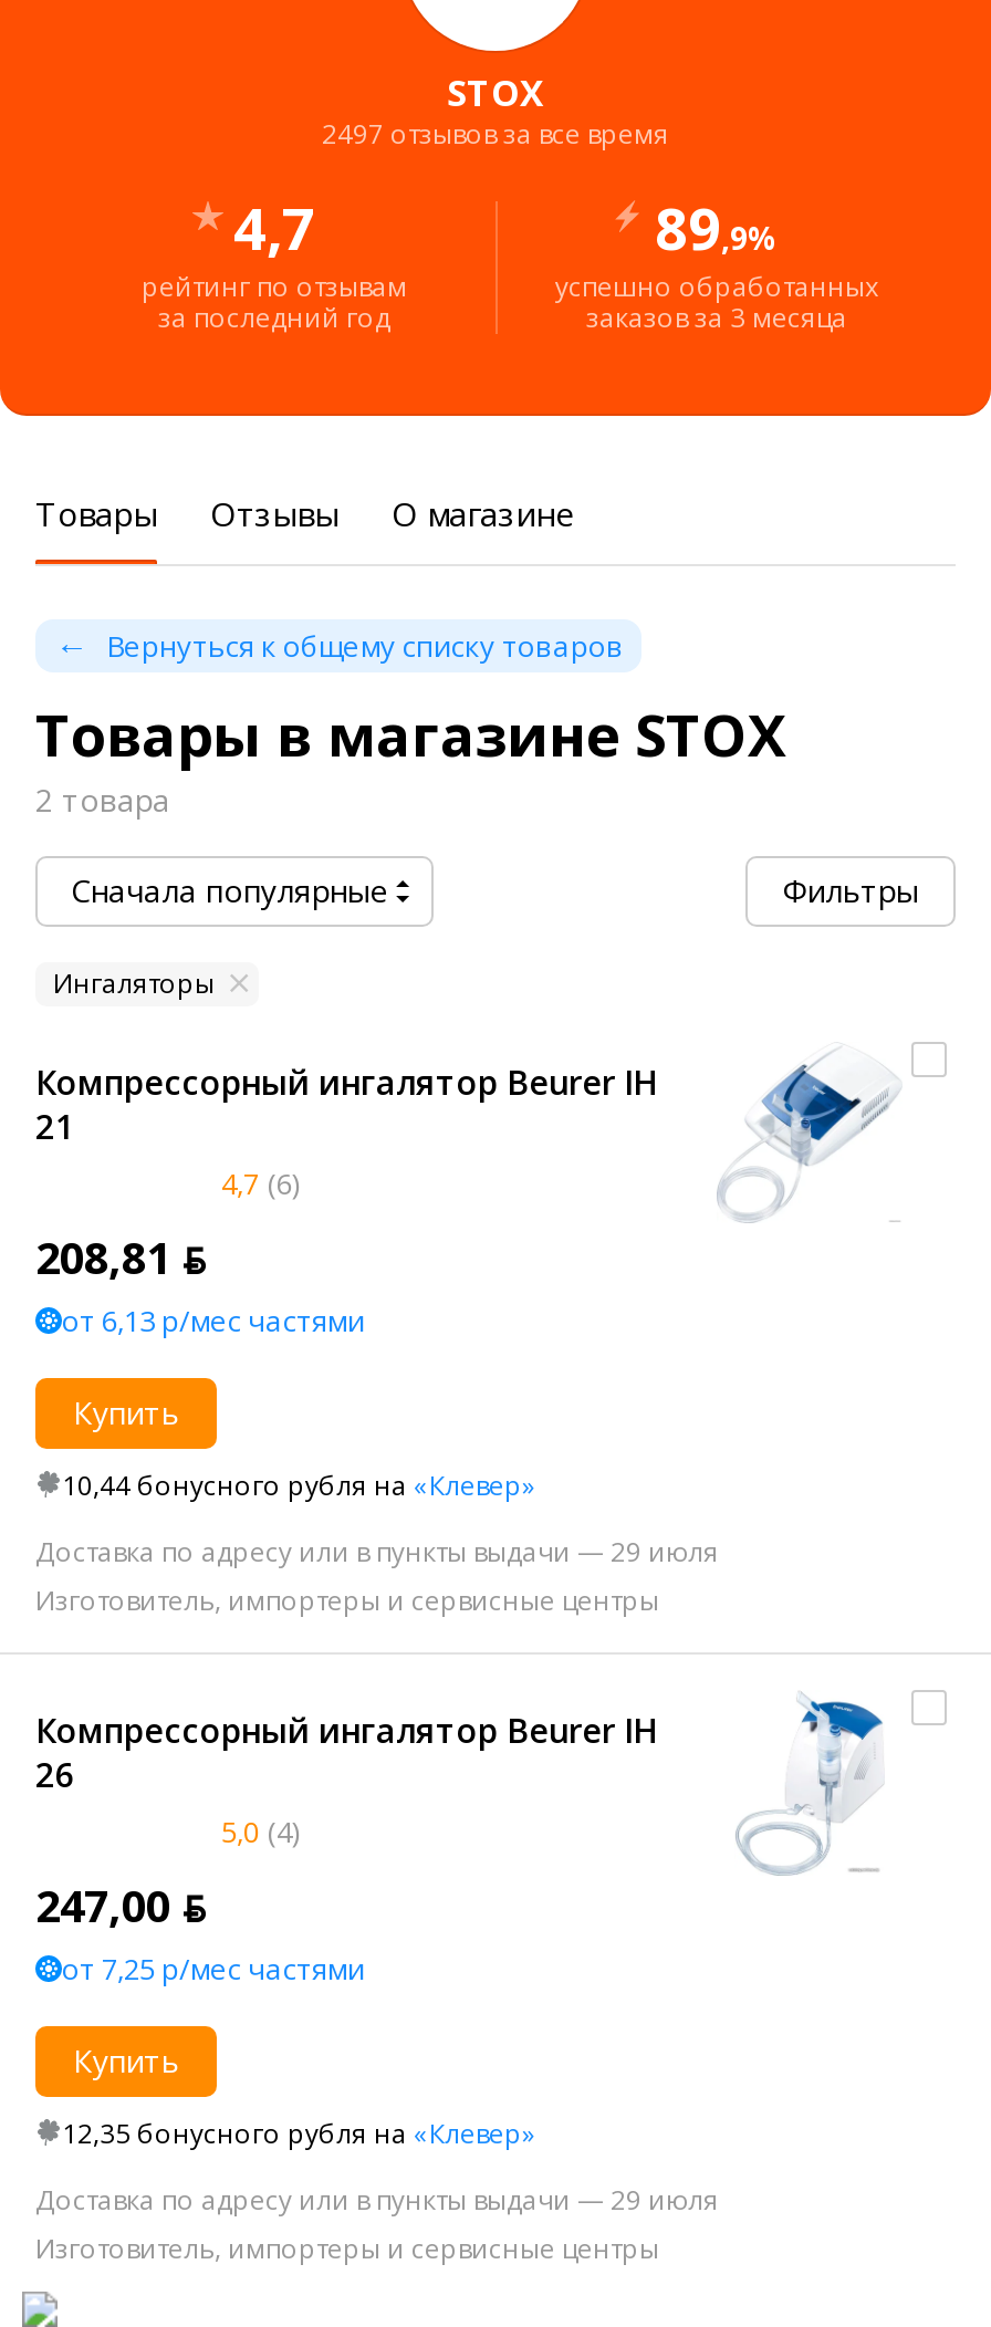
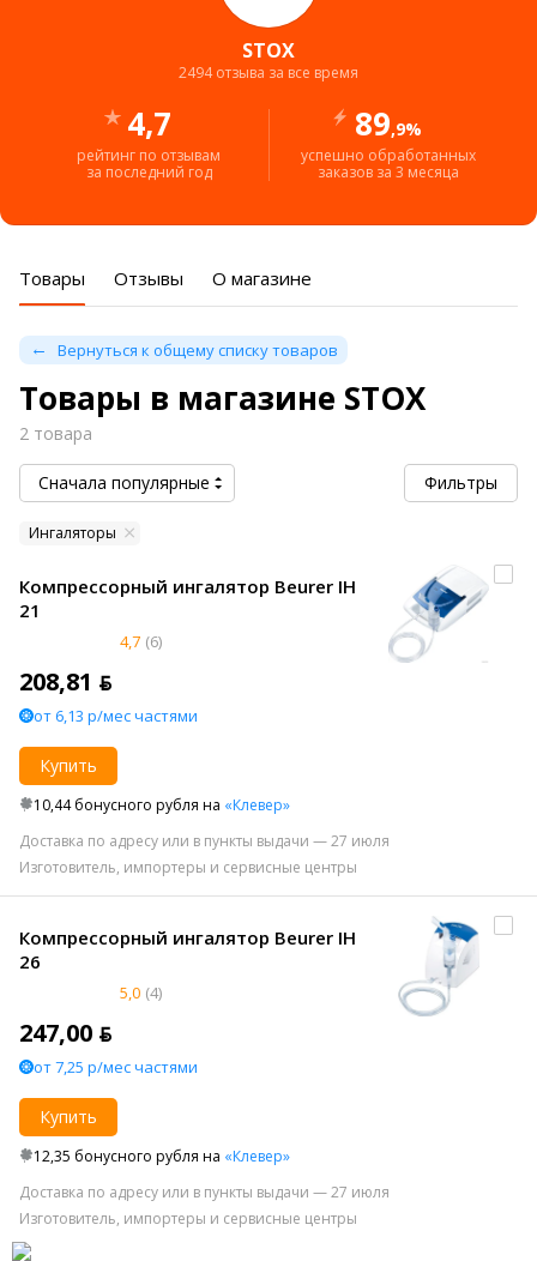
[322,115,669,153] 2497 отзывов за все время -> [179,62,358,83] 2494 отзыва за все время
[35,1533,719,1571] Доставка по адресу или в пункты выдачи — 29 июля -> [19,831,390,851] Доставка по адресу или в пункты выдачи — 27 июля
[35,2181,719,2219] Доставка по адресу или в пункты выдачи — 29 июля -> [19,1182,390,1202] Доставка по адресу или в пункты выдачи — 27 июля

